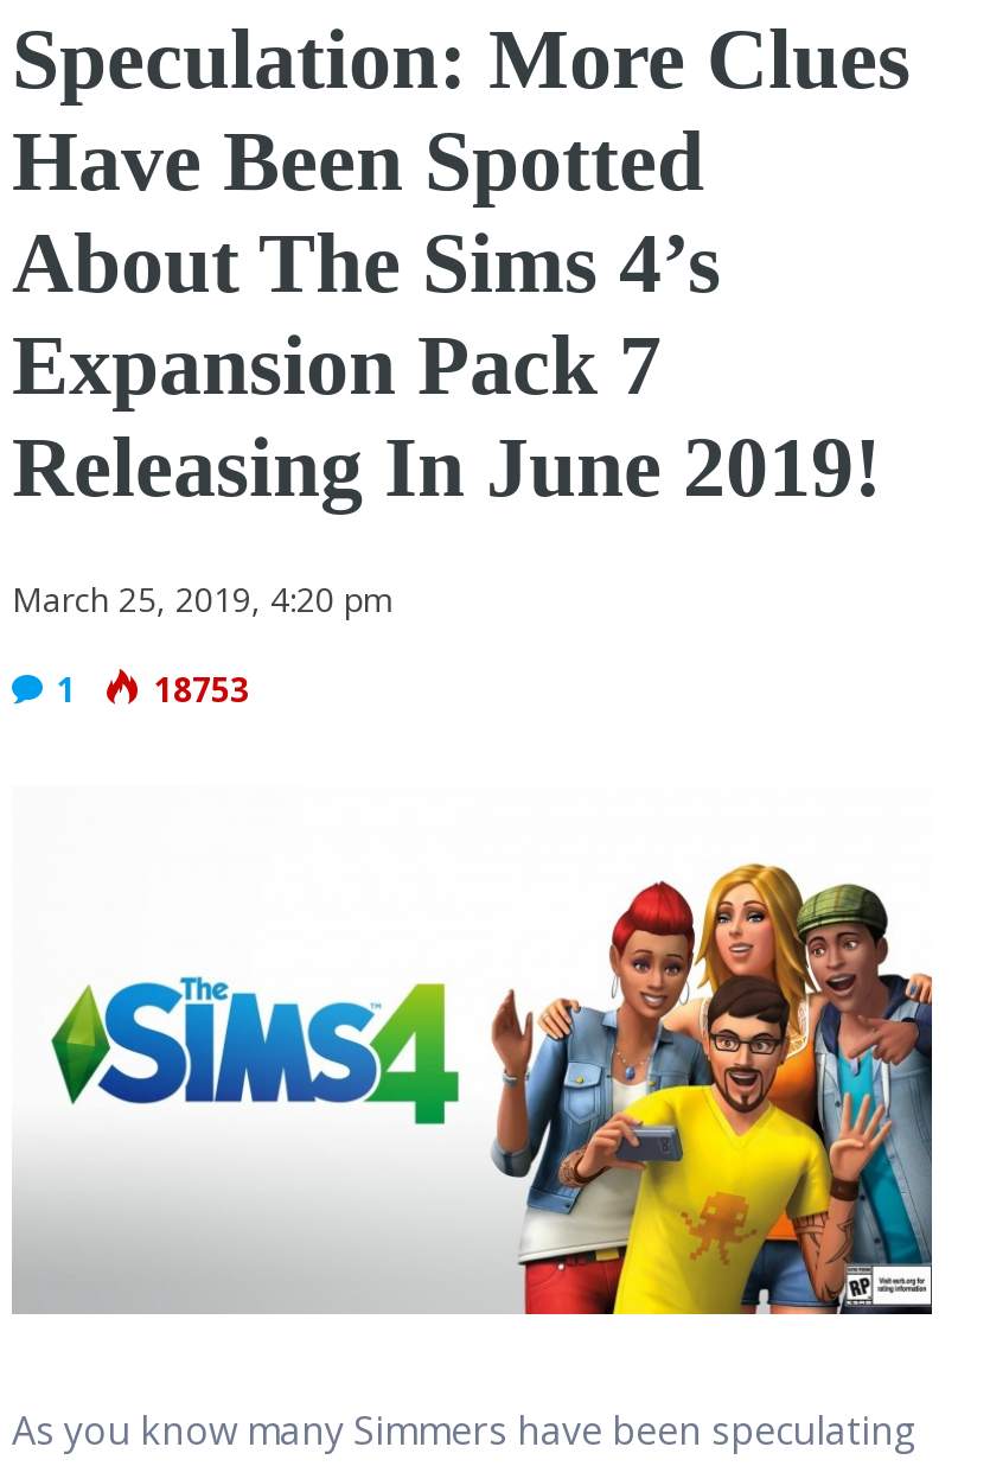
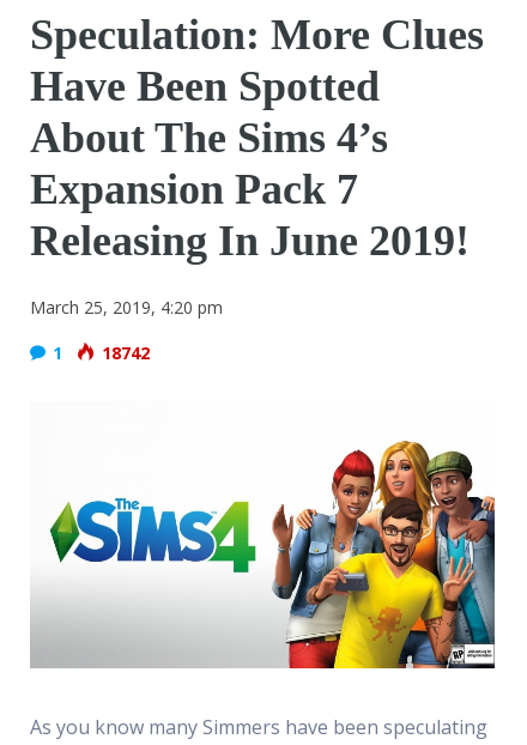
[57,667,249,712] 1 18753 -> [53,341,150,364] 1 18742

